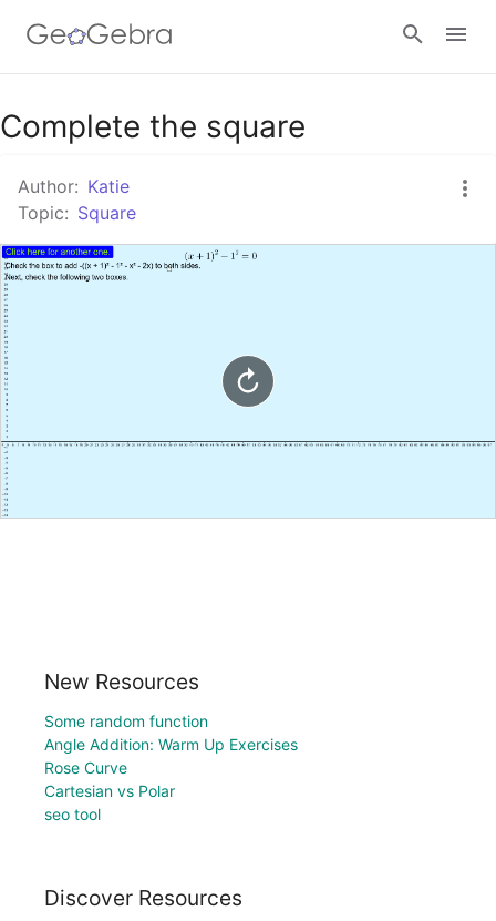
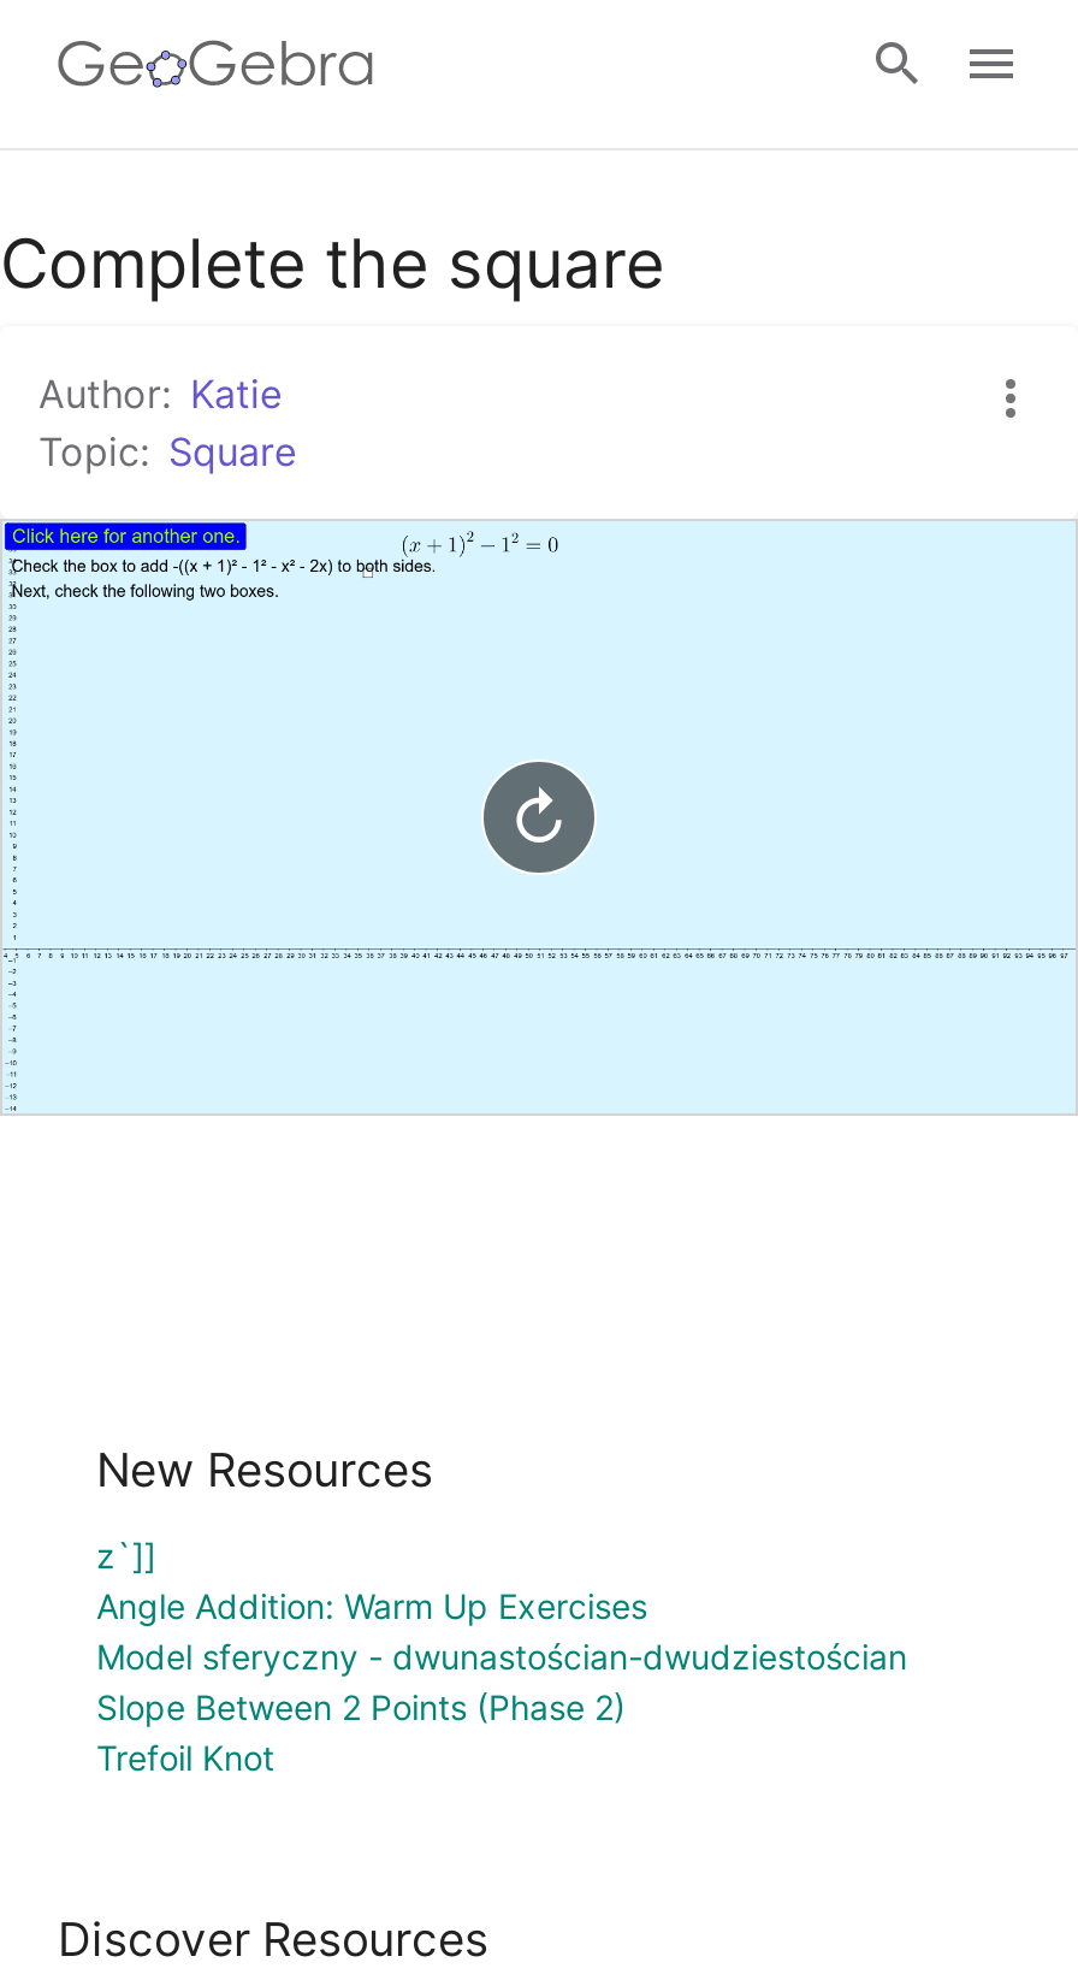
[44,711,208,730] Some random function -> [96,1534,156,1575] z`]]
[44,758,175,823] Rose Curve | Cartesian vs Polar | seo tool -> [96,1635,907,1777] Model sferyczny - dwunastościan-dwudziestościan | Slope Between 2 Points (Phase 2) | Trefoil Knot

